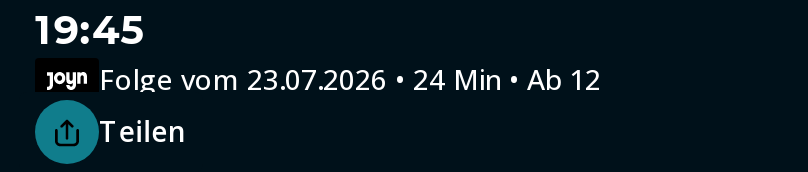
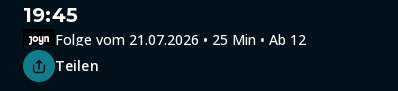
[99,59,601,97] Folge vom 23.07.2026 • 24 Min • Ab 12 -> [55,29,306,48] Folge vom 21.07.2026 • 25 Min • Ab 12

